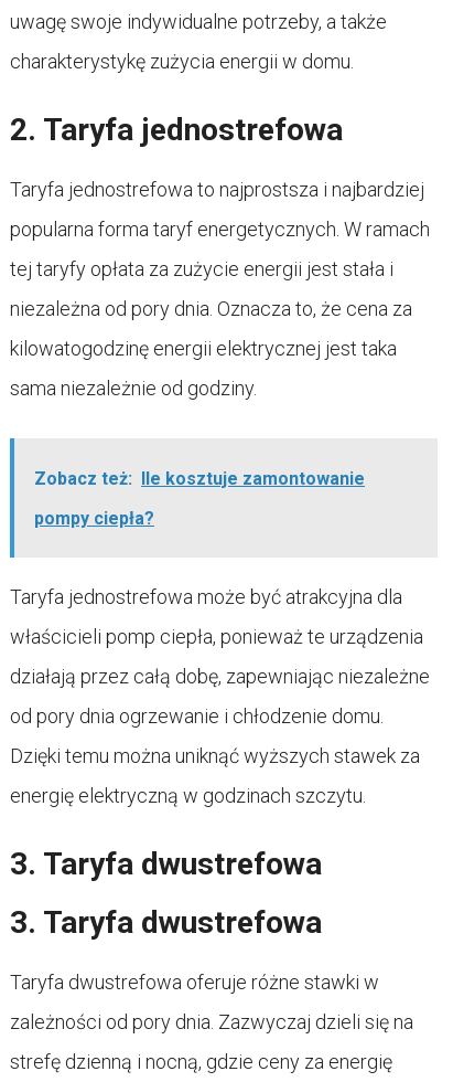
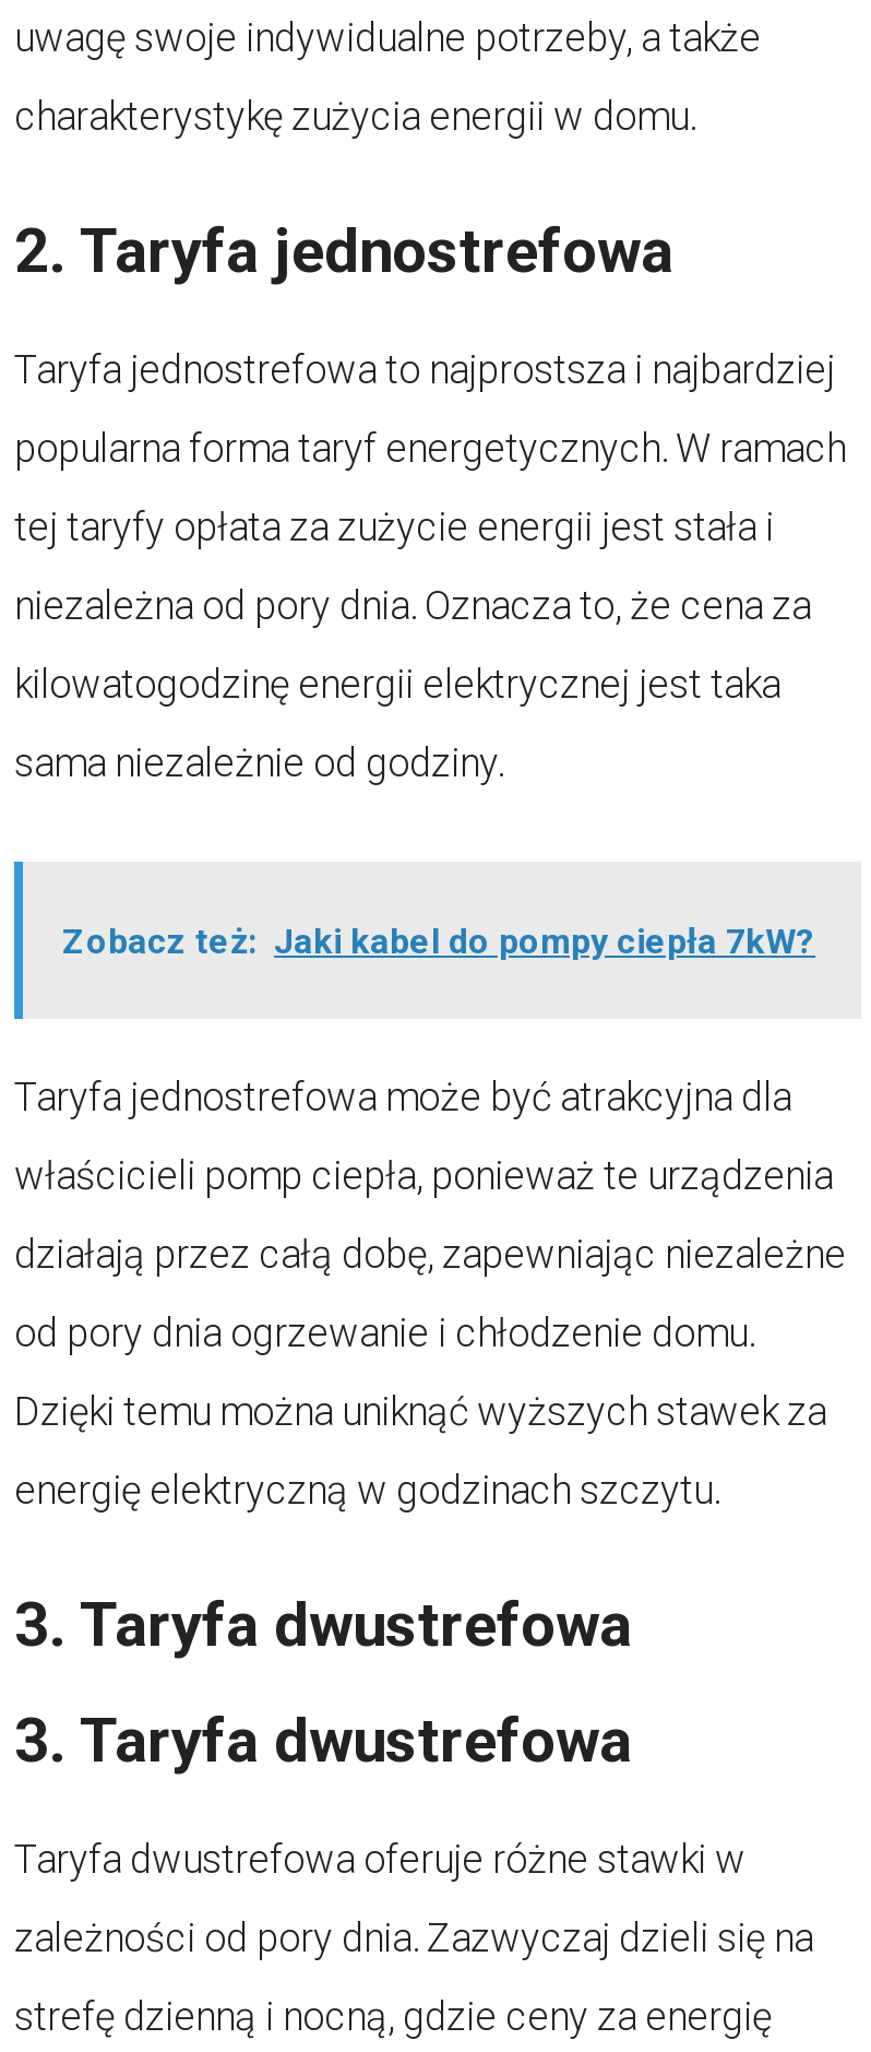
[34,468,365,528] Zobacz też: Ile kosztuje zamontowanie | pompy ciepła? -> [62,920,815,961] Zobacz też: Jaki kabel do pompy ciepła 7kW?

